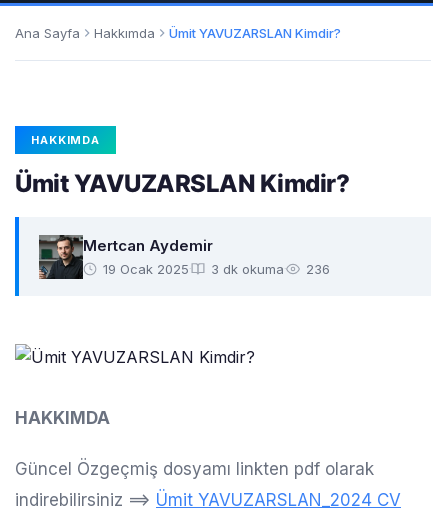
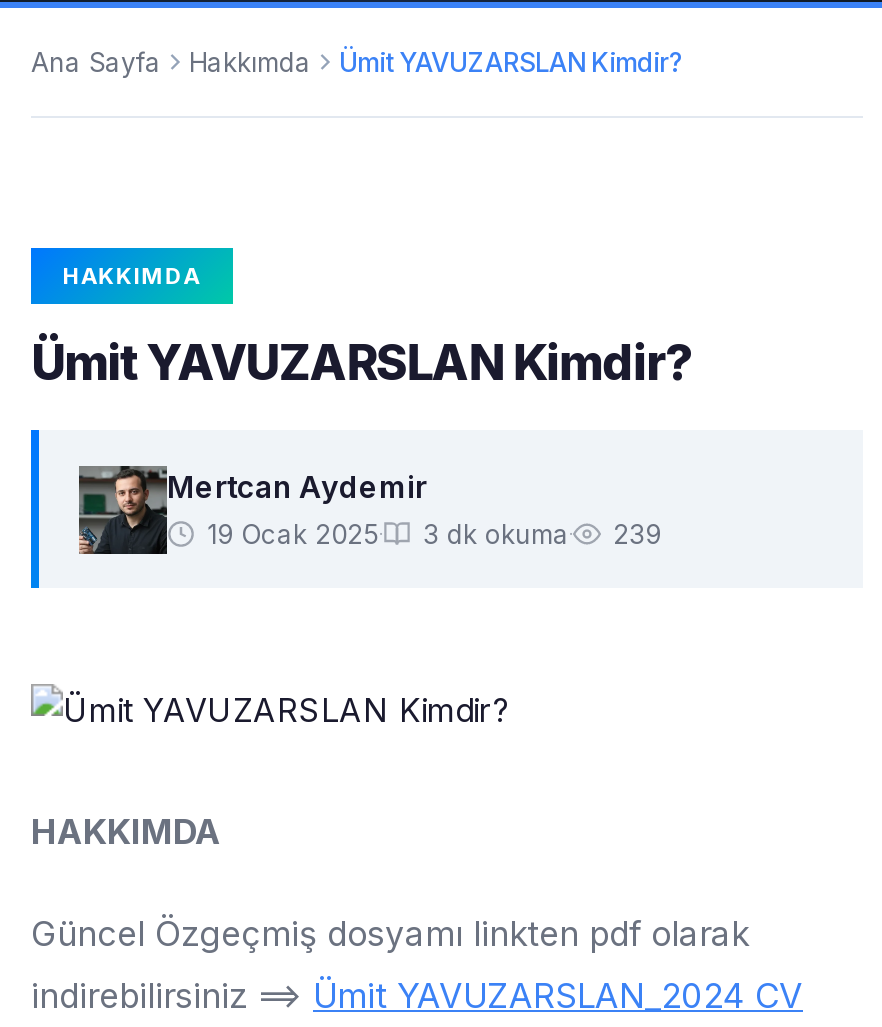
[99,261,330,277] 19 Ocak 2025 3 dk okuma 236 -> [199,518,661,550] 19 Ocak 2025 3 dk okuma 239

